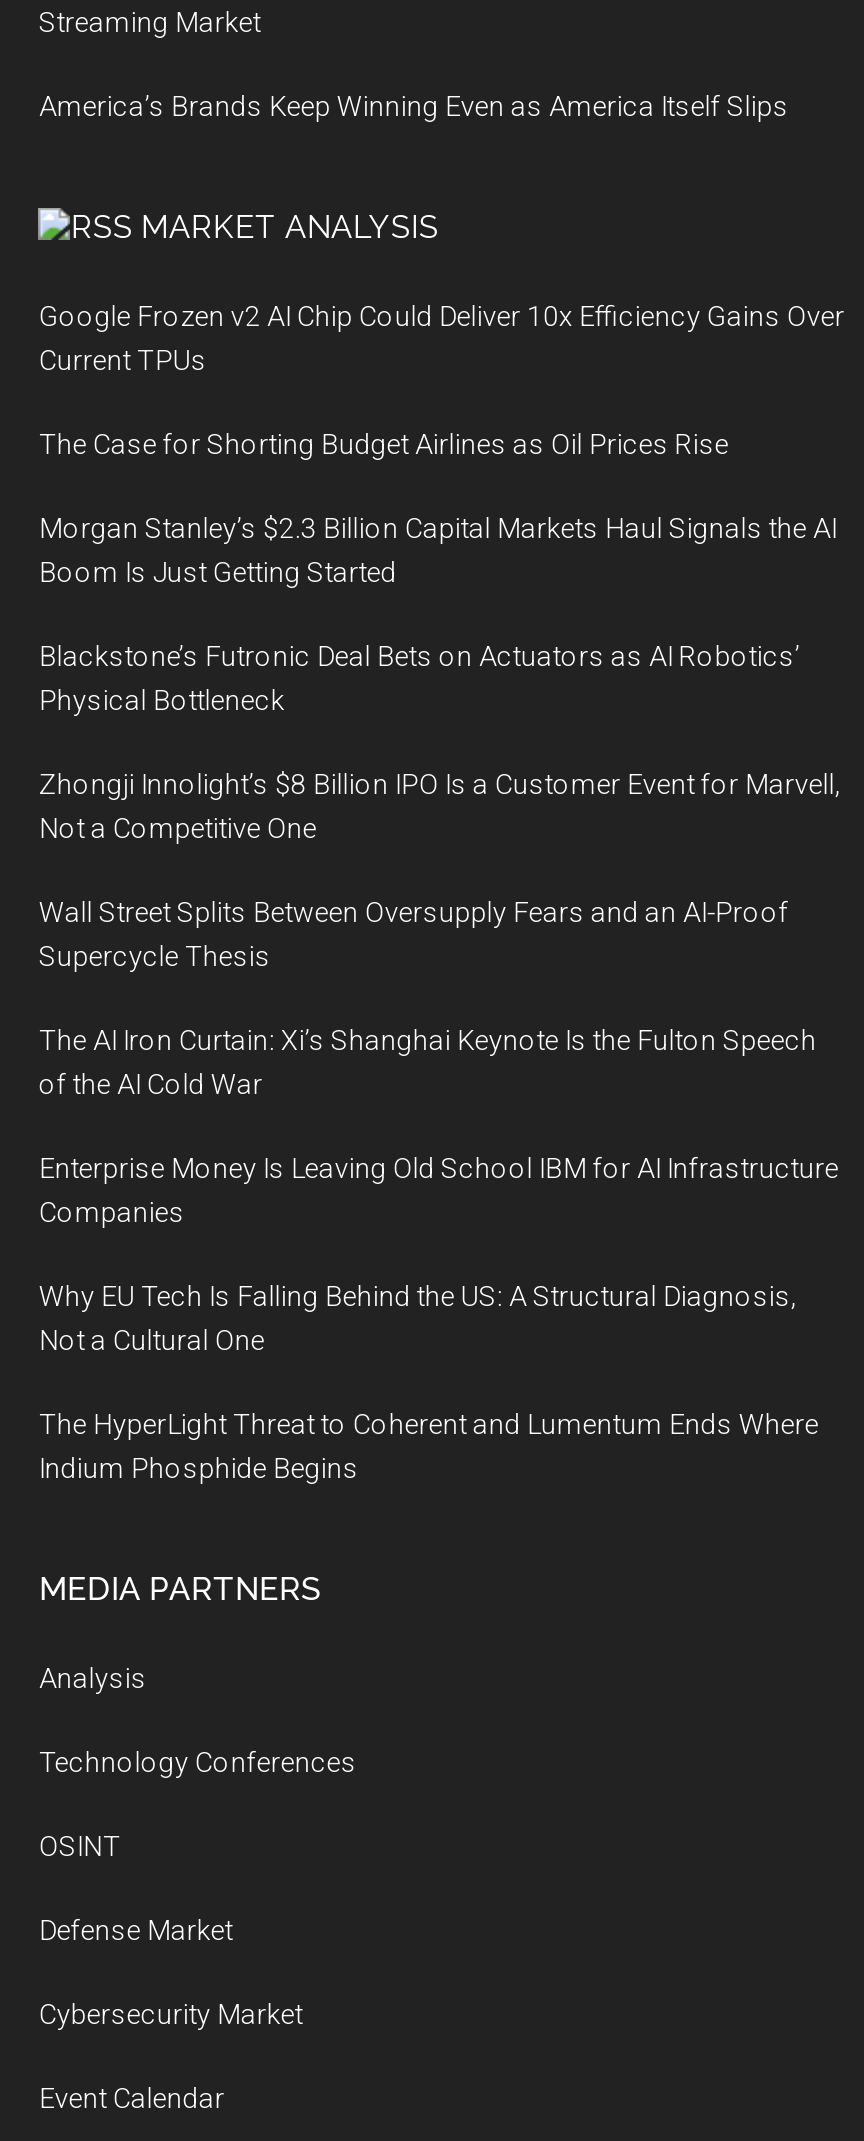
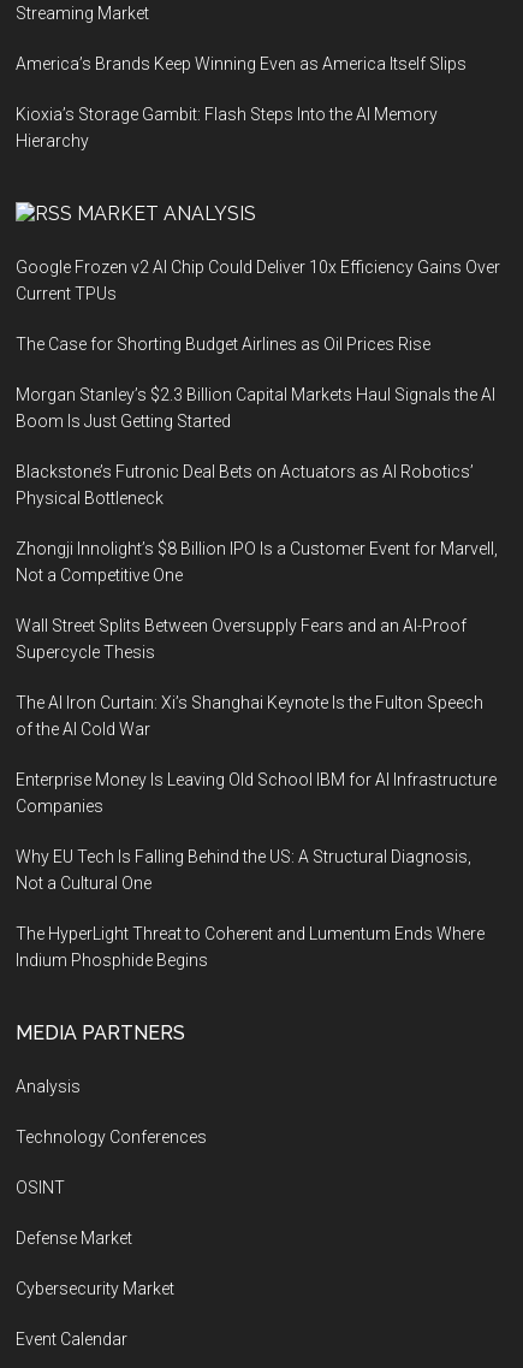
none -> [16,105,438,150] Kioxia’s Storage Gambit: Flash Steps Into the AI Memory | Hierarchy

